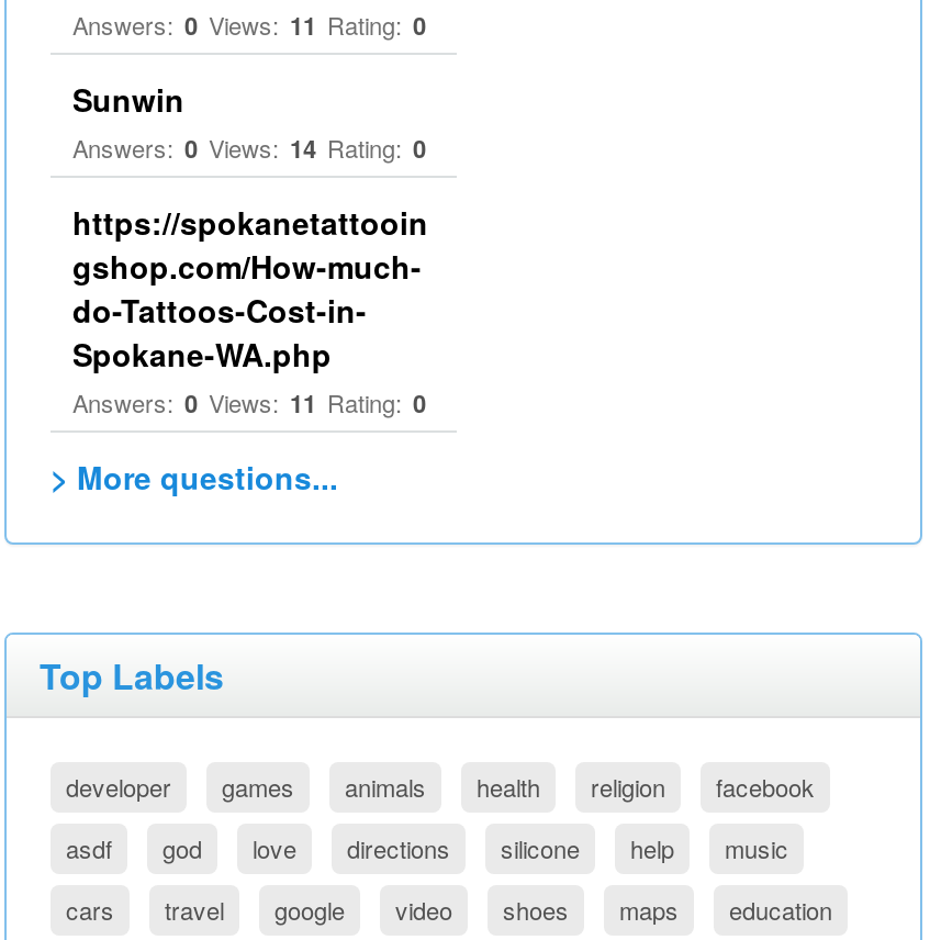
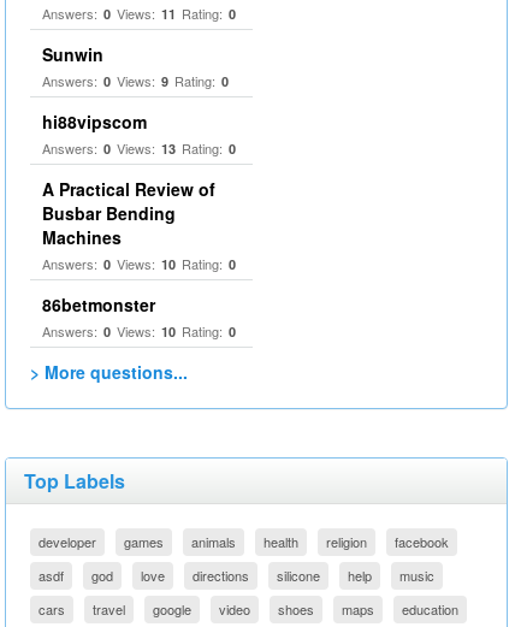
[72,130,428,419] Answers: 0 Views: 14 Rating: 0 | https://spokanetattooin | gshop.com/How-much- | do-Tattoos-Cost-in- | Spokane-WA.php | Answers: 0 Views: 11 Rating: 0 -> [42,71,236,341] Answers: 0 Views: 9 Rating: 0 | hi88vipscom | Answers: 0 Views: 13 Rating: 0 | A Practical Review of | Busbar Bending | Machines | Answers: 0 Views: 10 Rating: 0 | 86betmonster | Answers: 0 Views: 10 Rating: 0

